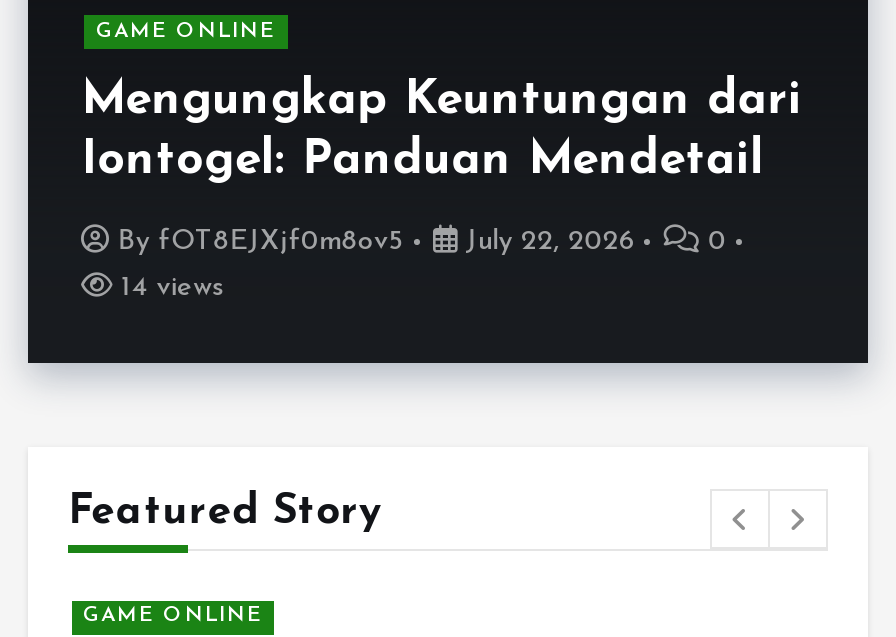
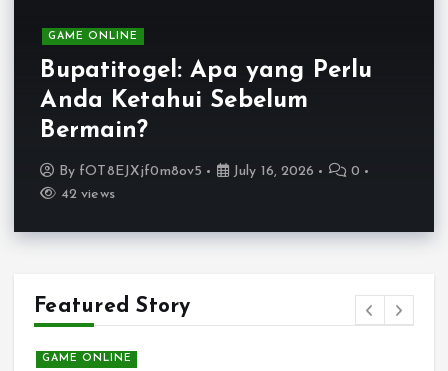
[81,76,802,184] Mengungkap Keuntungan dari | Iontogel: Panduan Mendetail -> [40,59,372,143] Bupatitogel: Apa yang Perlu | Anda Ketahui Sebelum | Bermain?
[457,226,635,256] July 22, 2026 -> [229,164,315,179] July 16, 2026
[113,272,224,302] 14 views -> [57,187,115,202] 42 views

